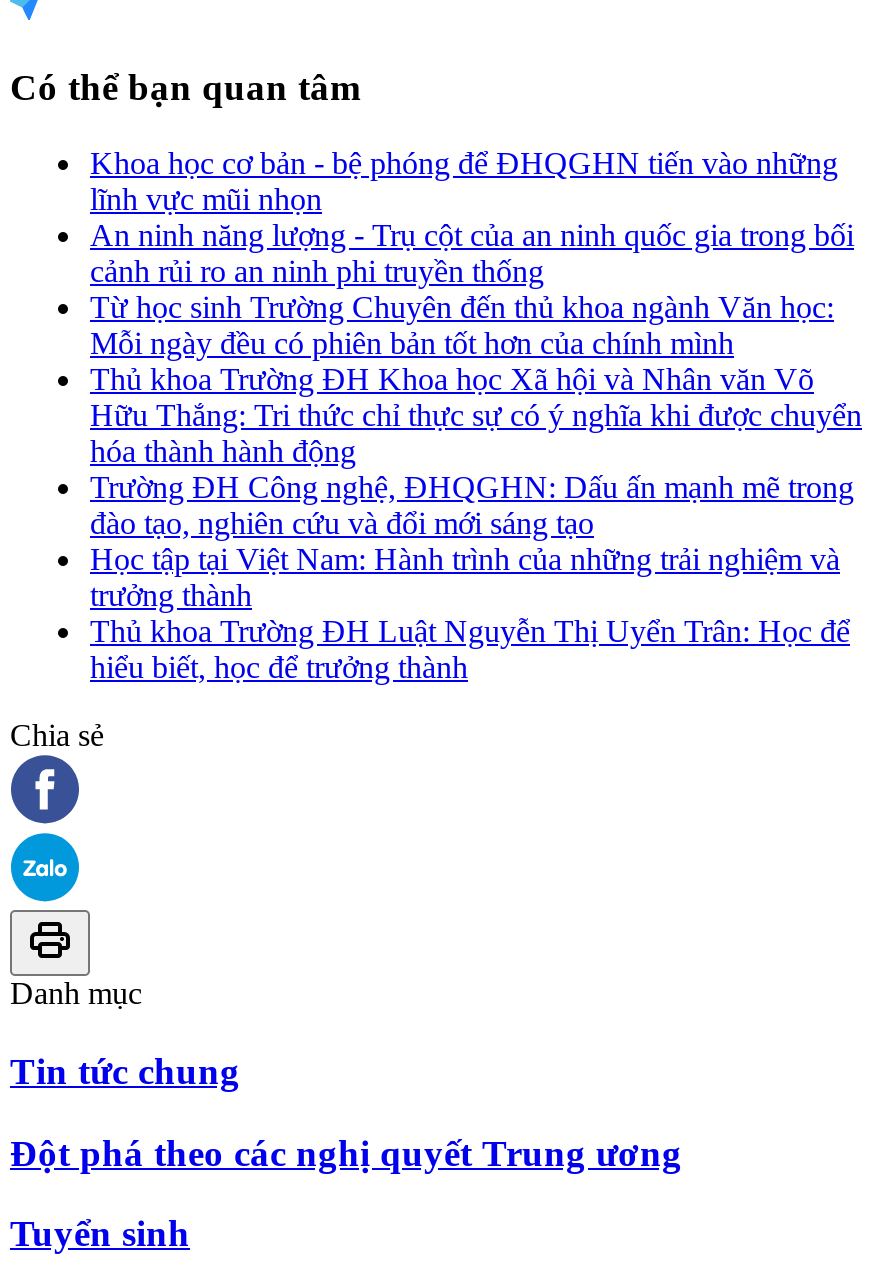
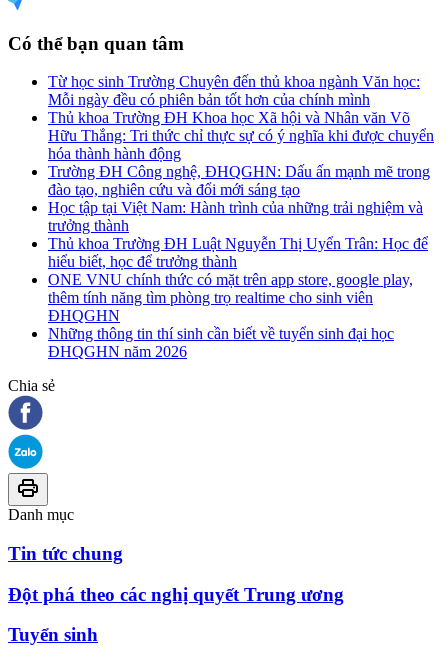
[90,146,854,288] Khoa học cơ bản - bệ phóng để ĐHQGHN tiến vào những | lĩnh vực mũi nhọn | An ninh năng lượng - Trụ cột của an ninh quốc gia trong bối | cảnh rủi ro an ninh phi truyền thống -> none
moved [90,290,862,684] -> [48,73,434,270]: Từ học sinh Trường Chuyên đến thủ khoa ngành Văn học: | Mỗi ngày đều có phiên bản tốt hơn của chính mình | Thủ khoa Trường ĐH Khoa học Xã hội và Nhân văn Võ | ... | Thủ khoa Trường ĐH Luật Nguyễn Thị Uyển Trân: Học để | hiểu biết, học để trưởng thành
none -> [48,271,413,360] ONE VNU chính thức có mặt trên app store, google play, | thêm tính năng tìm phòng trọ realtime cho sinh viên | ĐHQGHN | Những thông tin thí sinh cần biết về tuyển sinh đại học | ĐHQGHN năm 2026

